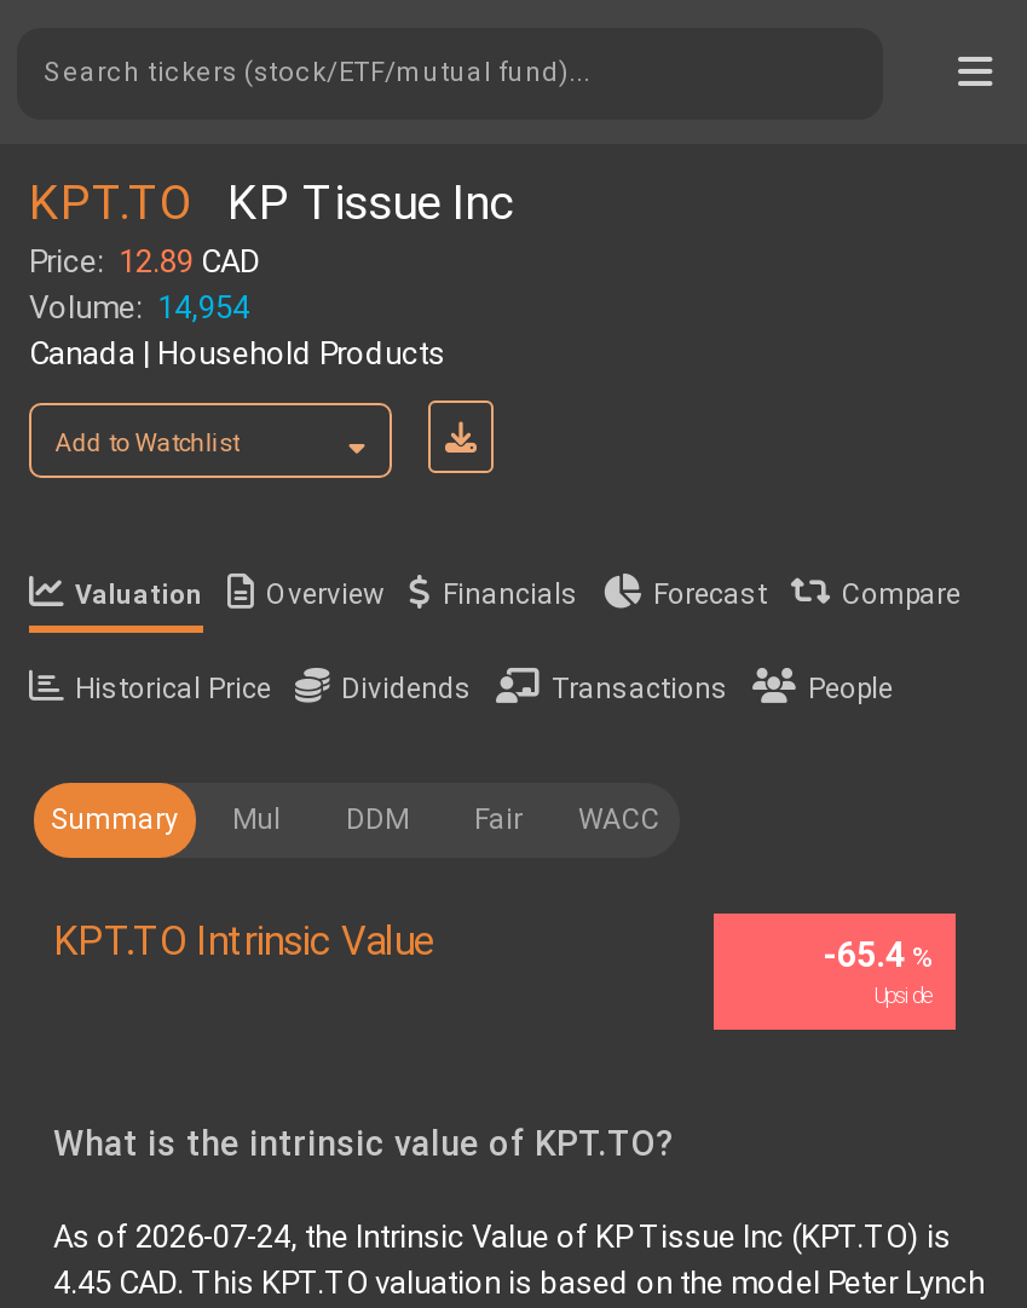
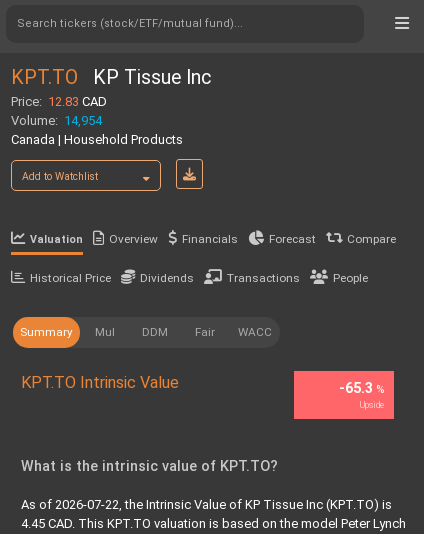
[29,243,261,280] Price: 12.89 CAD -> [11,94,107,109] Price: 12.83 CAD
[823,935,931,974] -65.4% -> [339,380,384,396] -65.3%
[53,1218,951,1255] As of 2026-07-24, the Intrinsic Value of KP Tissue Inc (KPT.TO) is -> [21,497,392,512] As of 2026-07-22, the Intrinsic Value of KP Tissue Inc (KPT.TO) is

